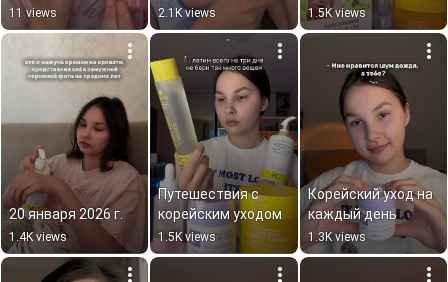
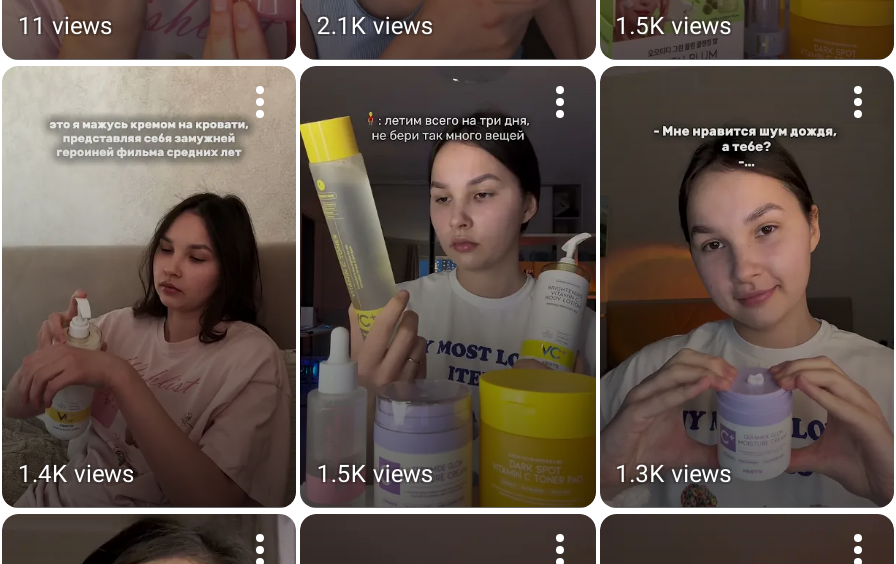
[158,186,282,222] Путешествия с | корейским уходом -> none
[308,186,433,222] Корейский уход на | каждый день -> none
[9,206,123,222] 20 января 2026 г. -> none

